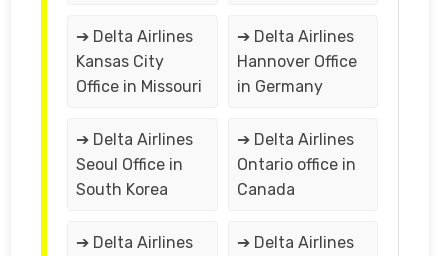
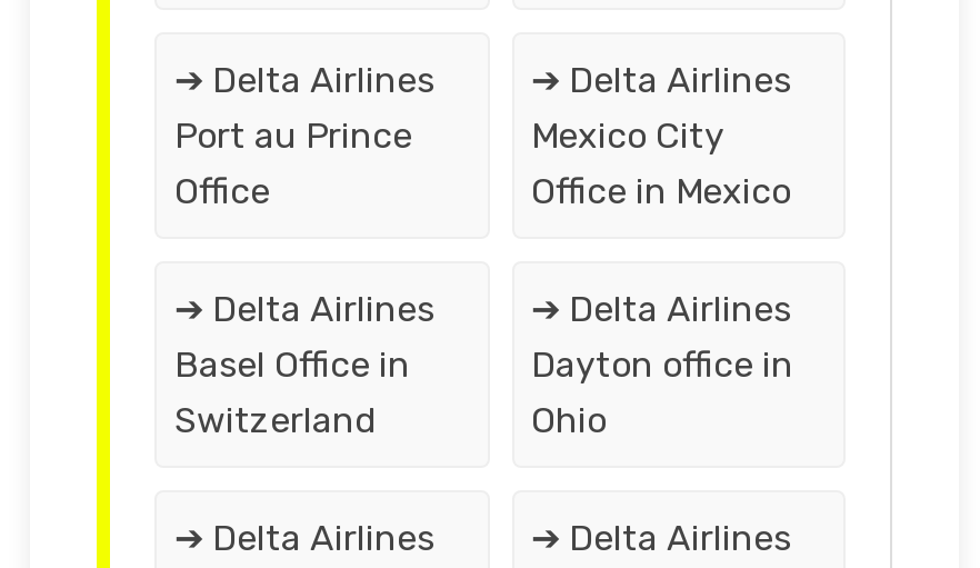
[76,52,202,96] Kansas City | Office in Missouri -> [174,114,412,212] Port au Prince | Office
[236,52,356,96] Hannover Office | in Germany -> [531,114,791,212] Mexico City | Office in Mexico
[76,155,183,199] Seoul Office in | South Korea -> [174,343,410,441] Basel Office in | Switzerland
[236,155,355,199] Ontario office in | Canada -> [531,343,793,441] Dayton office in | Ohio

